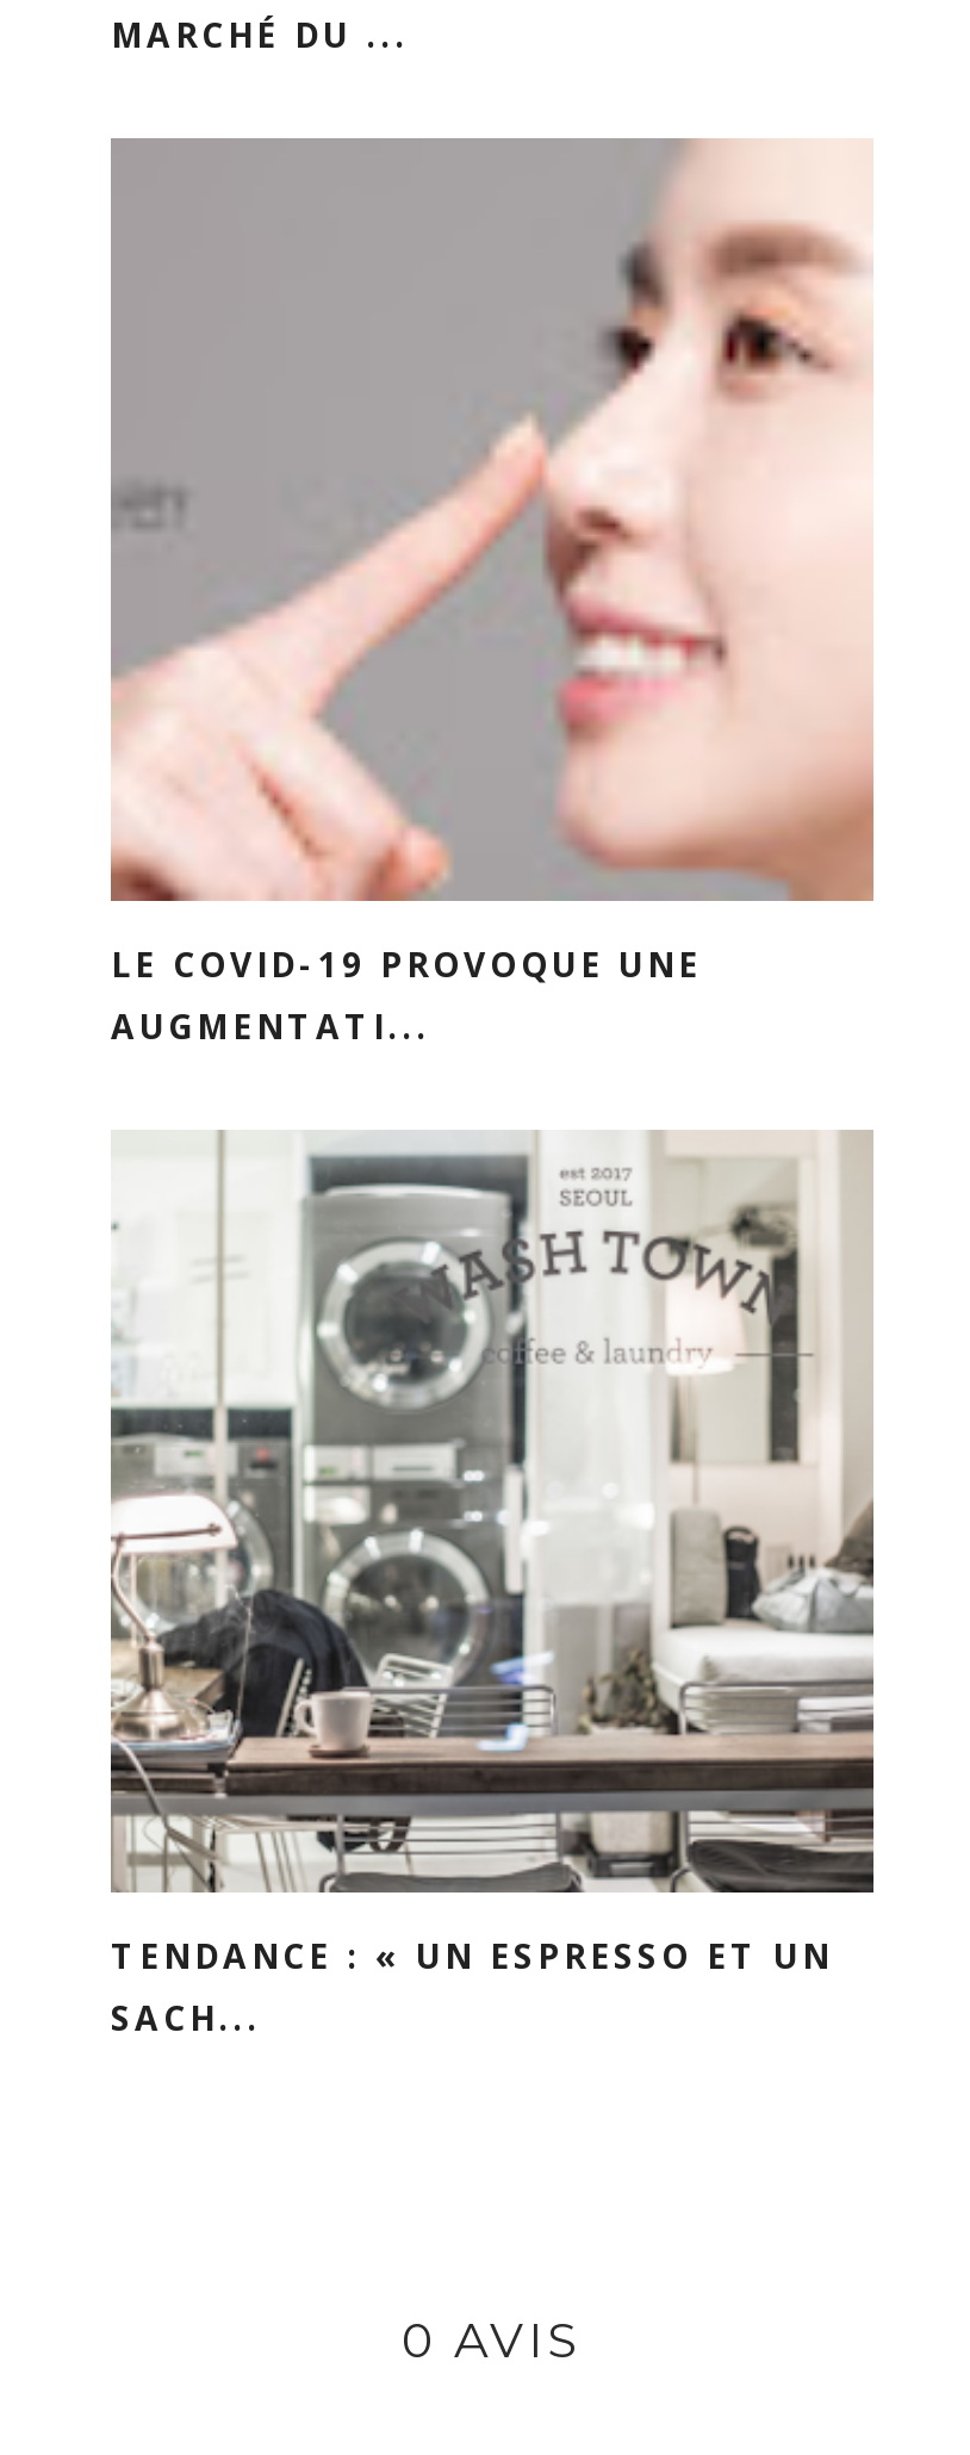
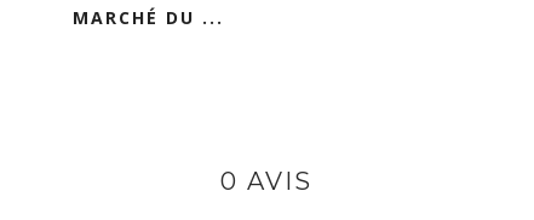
[108,136,876,1050] [image] | LE COVID-19 PROVOQUE UNE | AUGMENTATI... -> none
[108,1130,876,2041] [image] | TENDANCE : « UN ESPRESSO ET UN | SACH... -> none

